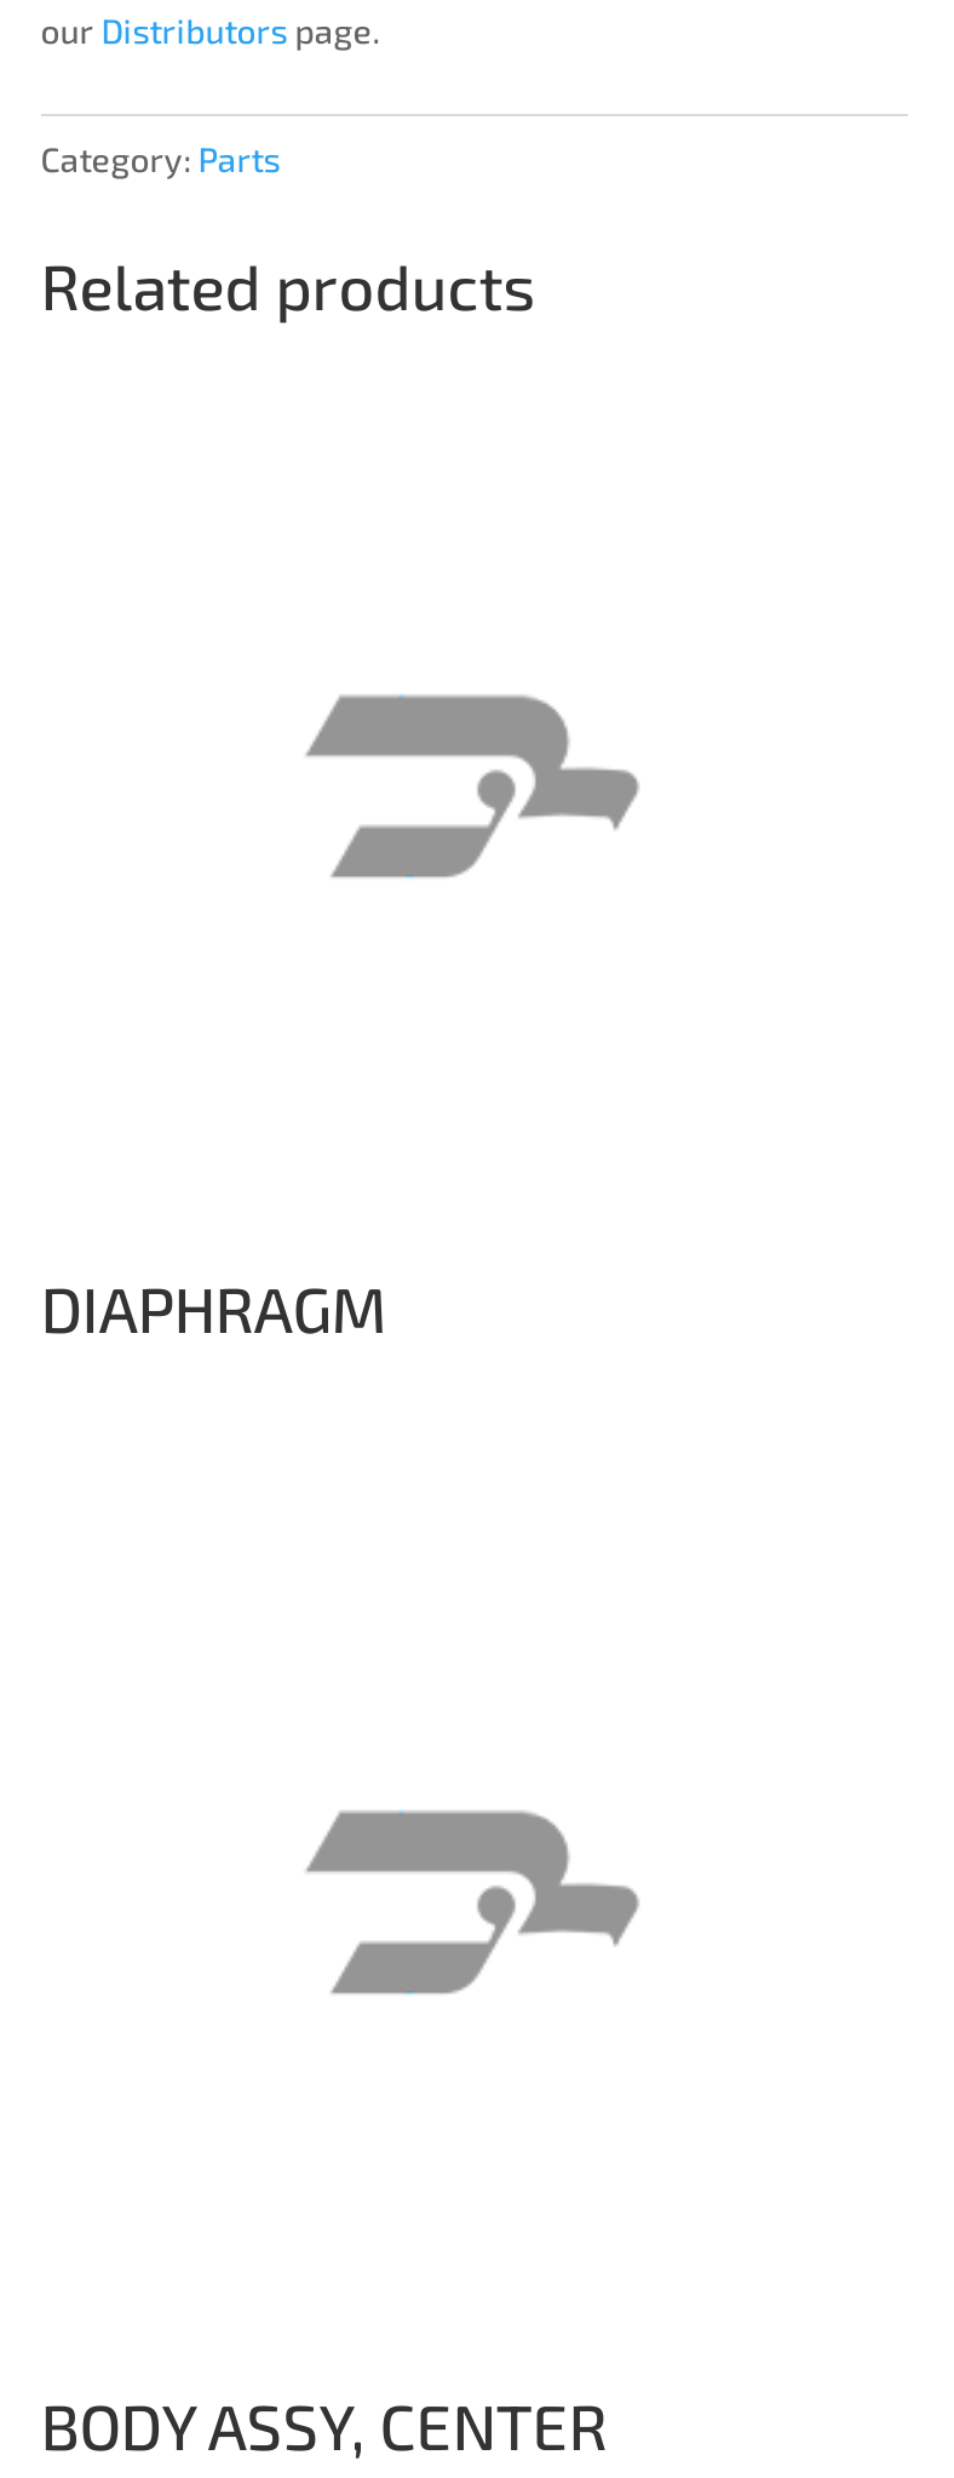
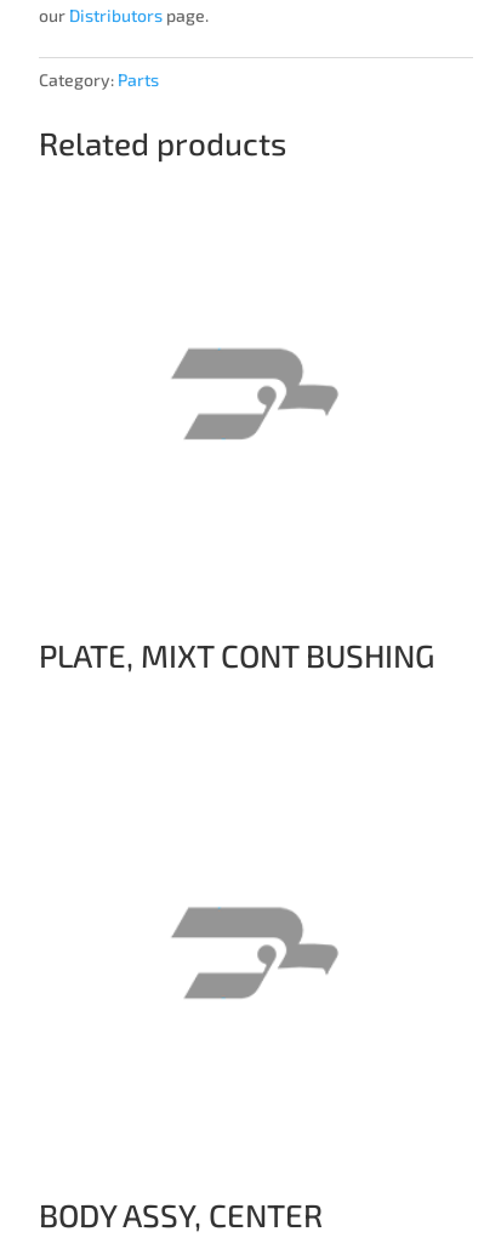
[41,1270,387,1345] DIAPHRAGM -> [39,636,434,674] PLATE, MIXT CONT BUSHING

